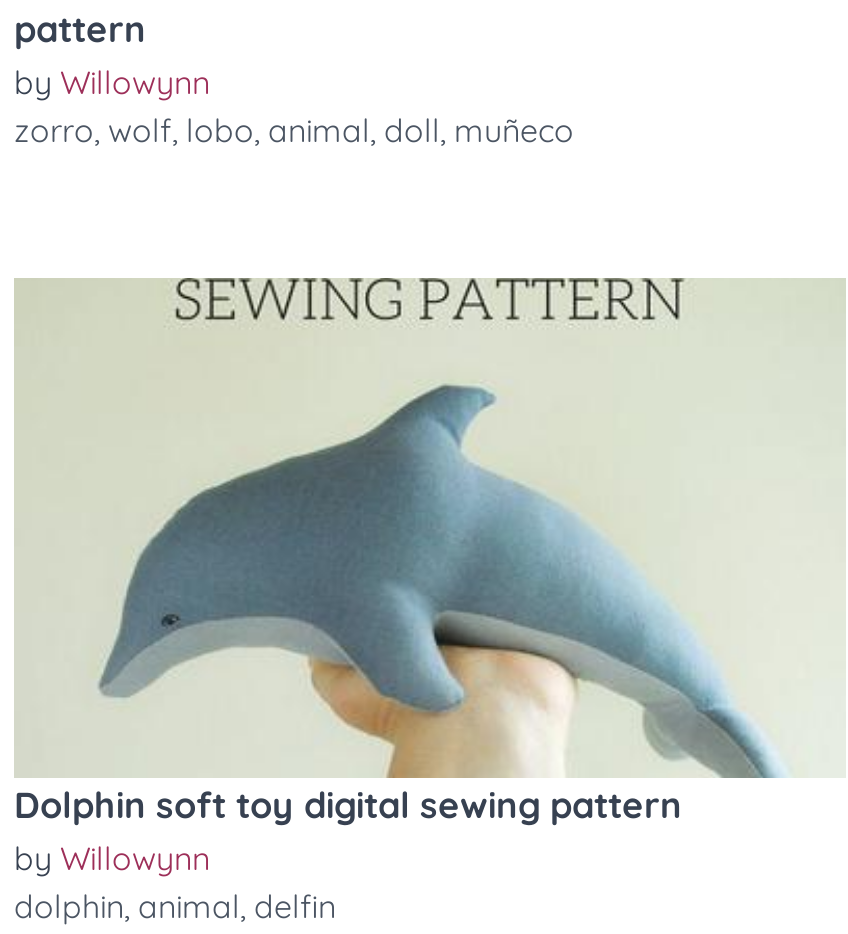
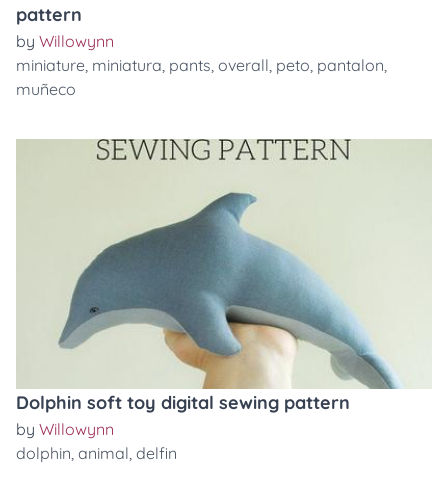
[14,110,574,150] zorro, wolf, lobo, animal, doll, muñeco -> [16,55,387,99] miniature, miniatura, pants, overall, peto, pantalon, | muñeco

